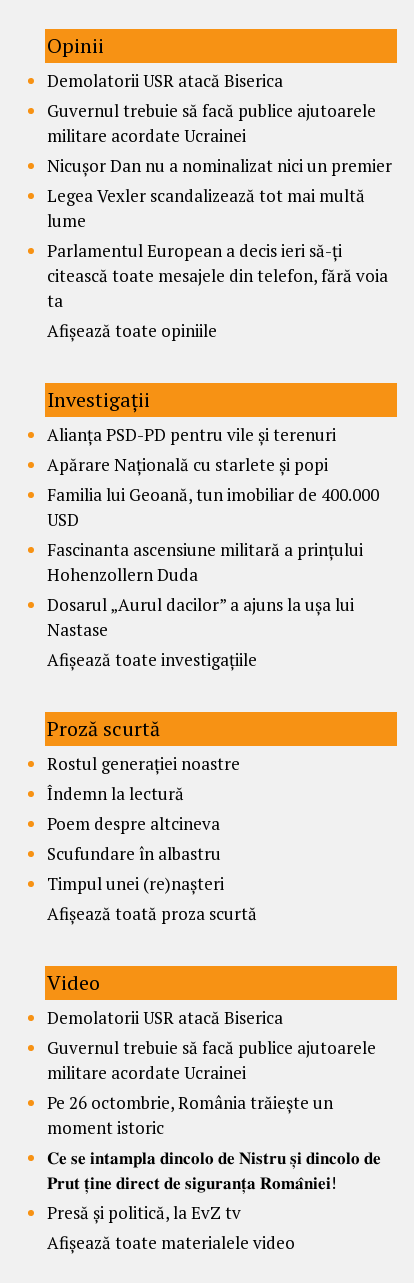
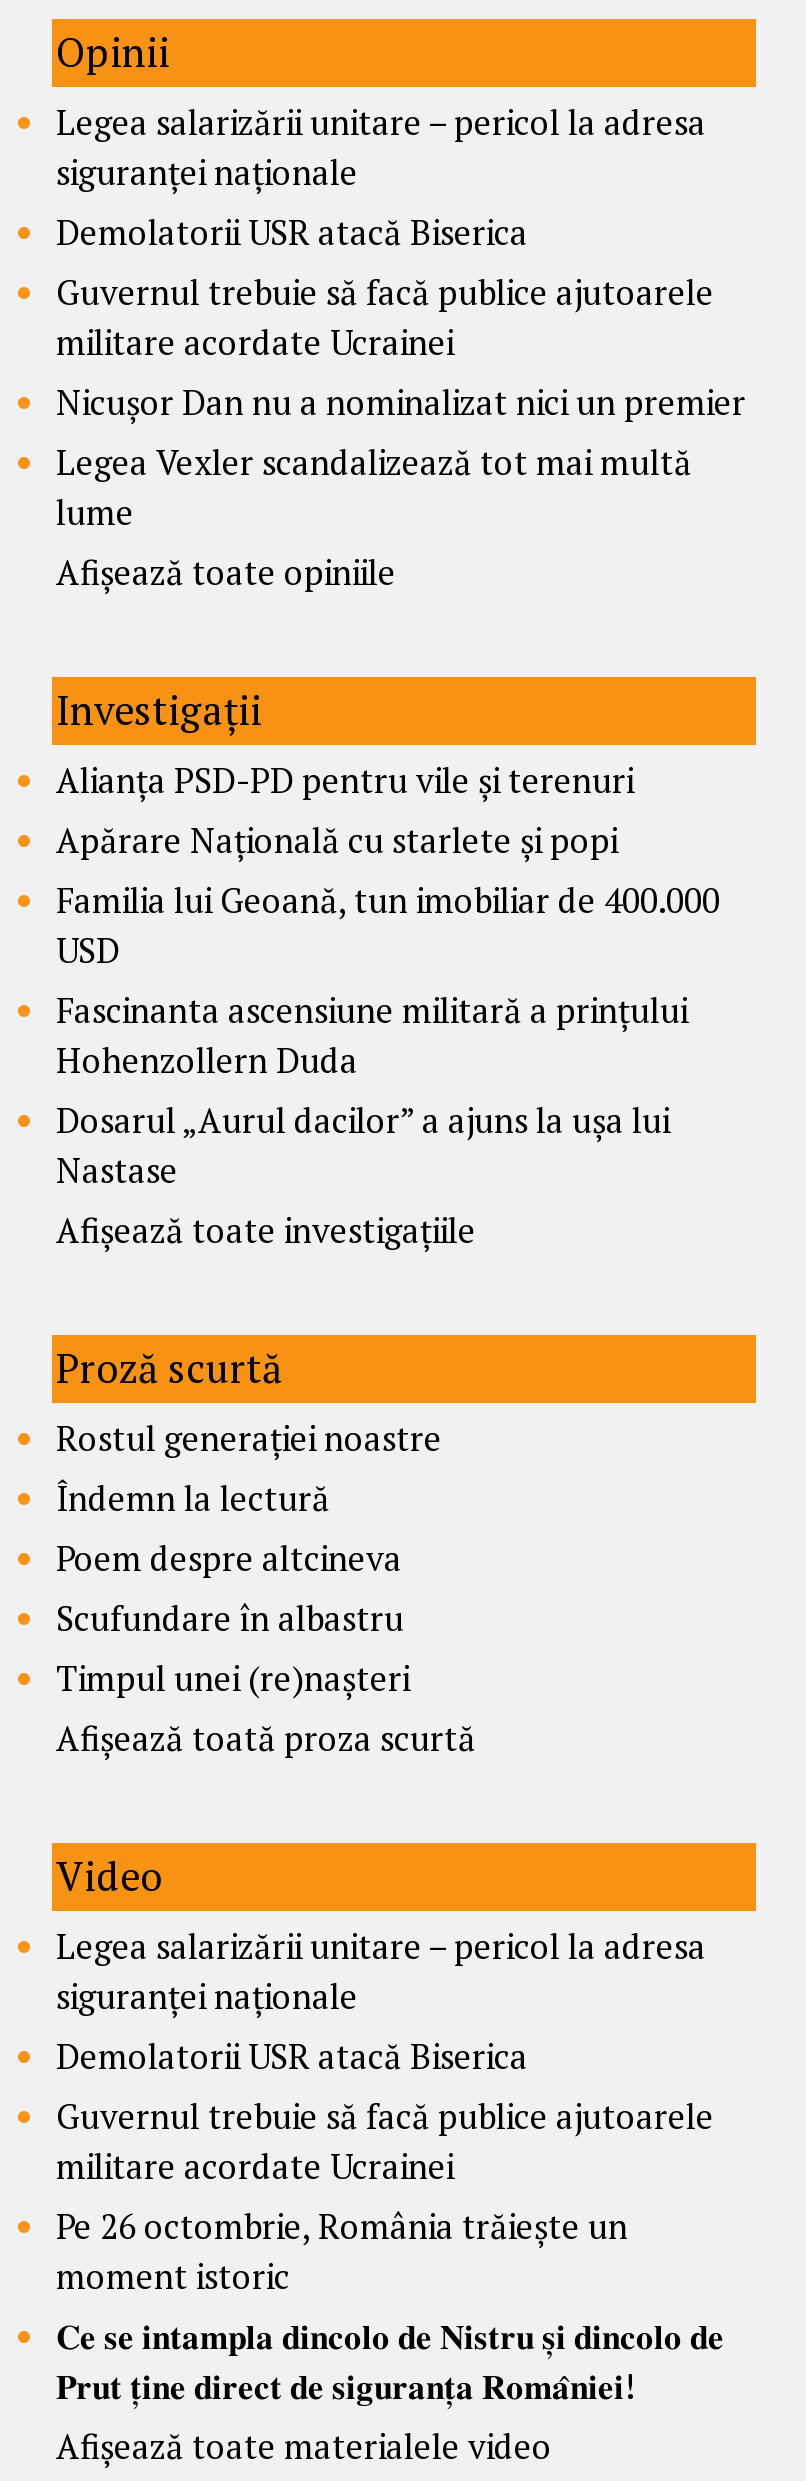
none -> [56,99,706,195] Legea salarizării unitare – pericol la adresa | siguranței naționale
moved [47,69,392,232] -> [56,209,746,535]: Demolatorii USR atacă Biserica | Guvernul trebuie să facă publice ajutoarele | militare acordate Ucrainei | Nicușor Dan nu a nominalizat nici un premier | Legea Vexler scandalizează tot mai multă | lume
[47,239,388,312] Parlamentul European a decis ieri să-ți | citească toate mesajele din telefon, fără voia | ta -> none
moved [47,319,379,996] -> [56,549,720,1903]: Afișează toate opiniile | Investigații | Alianța PSD-PD pentru vile și terenuri | ... | Afișează toată proza scurtă | Video
none -> [56,1923,706,2019] Legea salarizării unitare – pericol la adresa | siguranței naționale
moved [47,1006,376,1139] -> [56,2033,714,2299]: Demolatorii USR atacă Biserica | Guvernul trebuie să facă publice ajutoarele | militare acordate Ucrainei | Pe 26 octombrie, România trăiește un | moment istoric
[47,1201,241,1224] Presă și politică, la EvZ tv -> none

